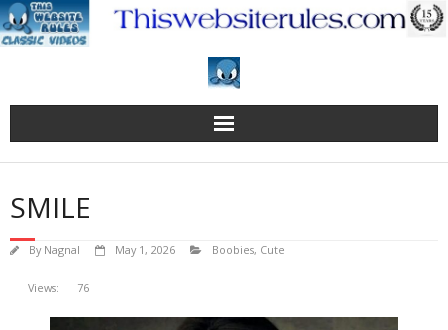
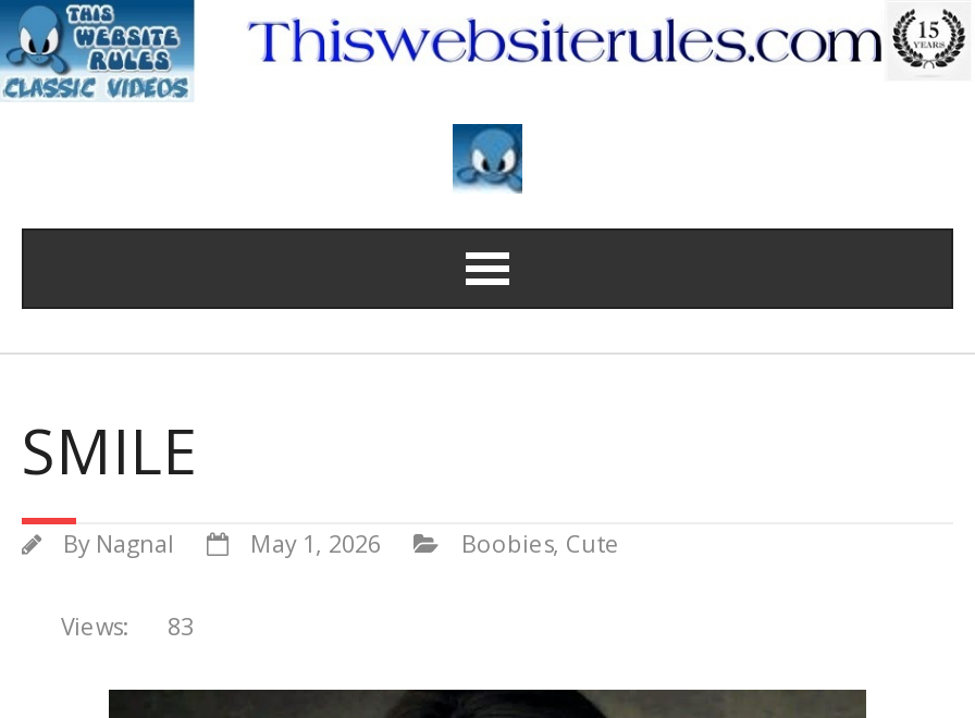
[28,280,89,295] Views: 76 -> [61,610,194,643] Views: 83

